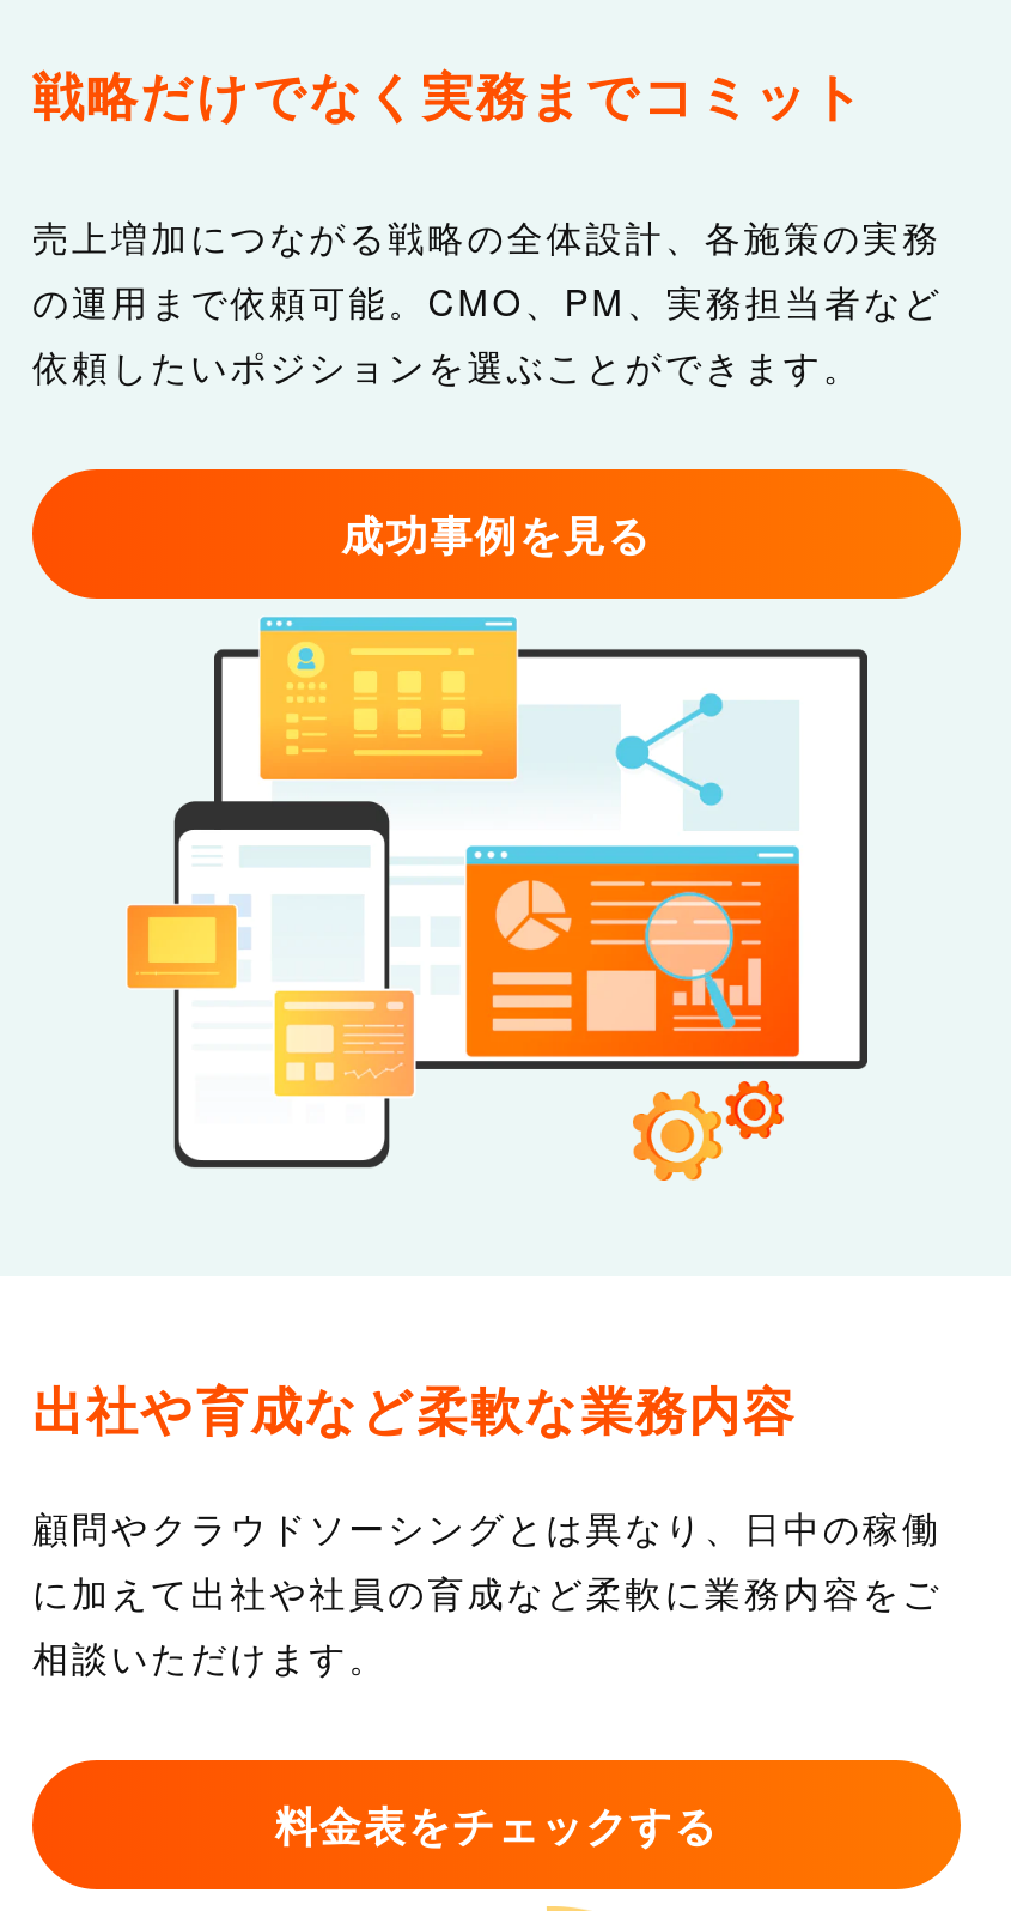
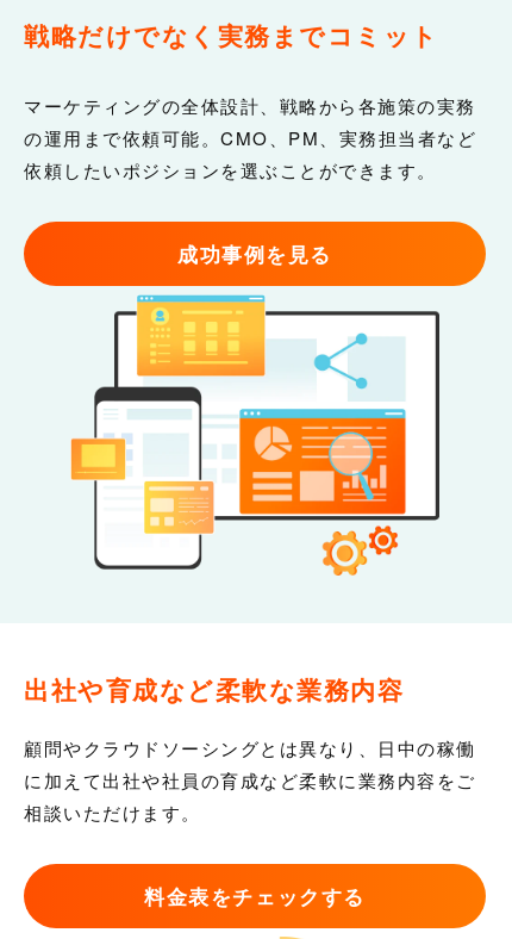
[32,210,942,261] 売上増加につながる戦略の全体設計、各施策の実務 -> [24,93,476,118] マーケティングの全体設計、戦略から各施策の実務

